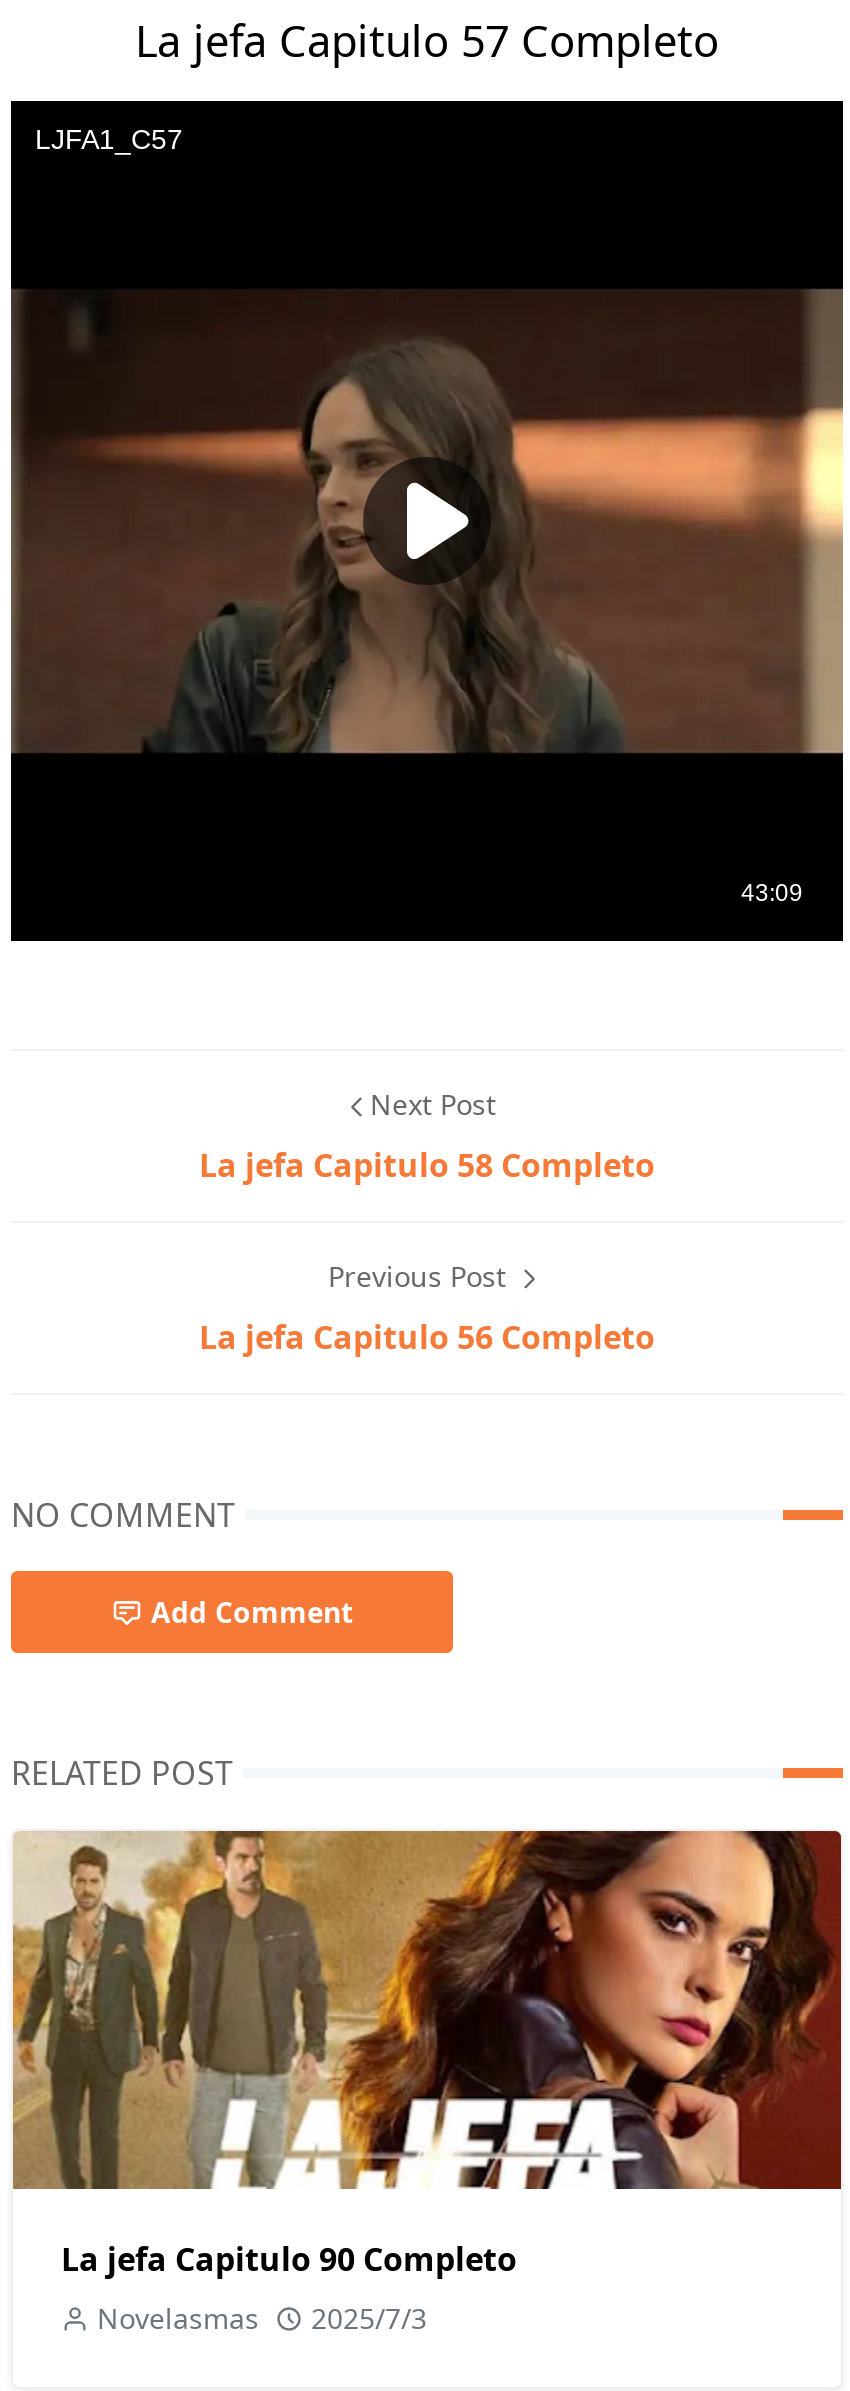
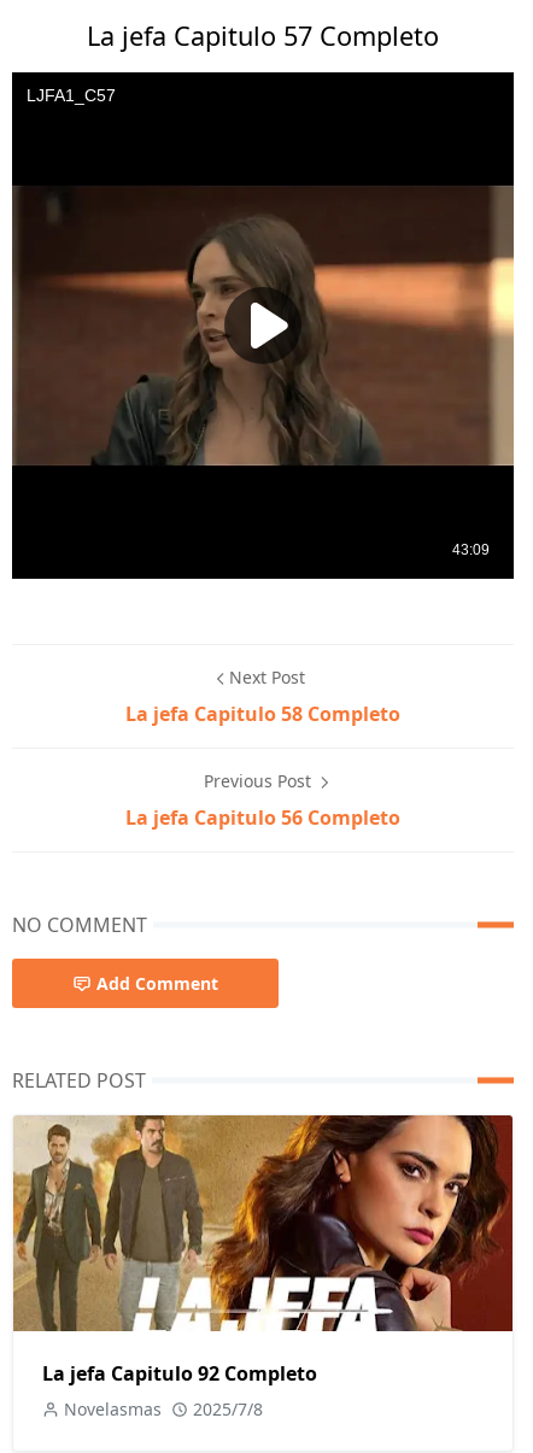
[61,2236,517,2280] La jefa Capitulo 90 Completo -> [42,1360,317,1386] La jefa Capitulo 92 Completo
[97,2298,427,2336] Novelasmas 2025/7/3 -> [64,1397,263,1420] Novelasmas 2025/7/8

